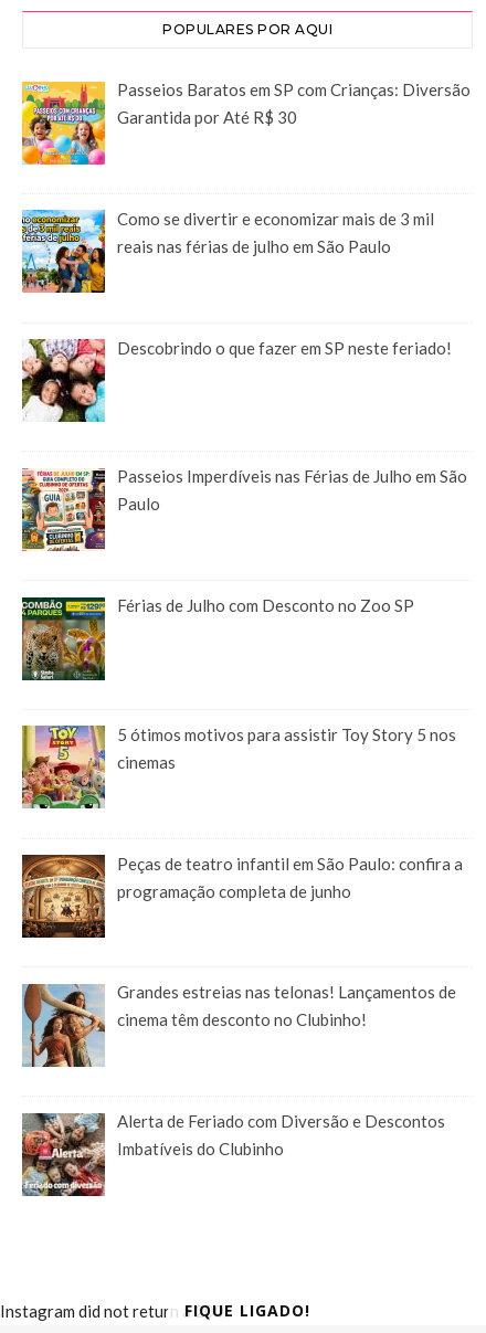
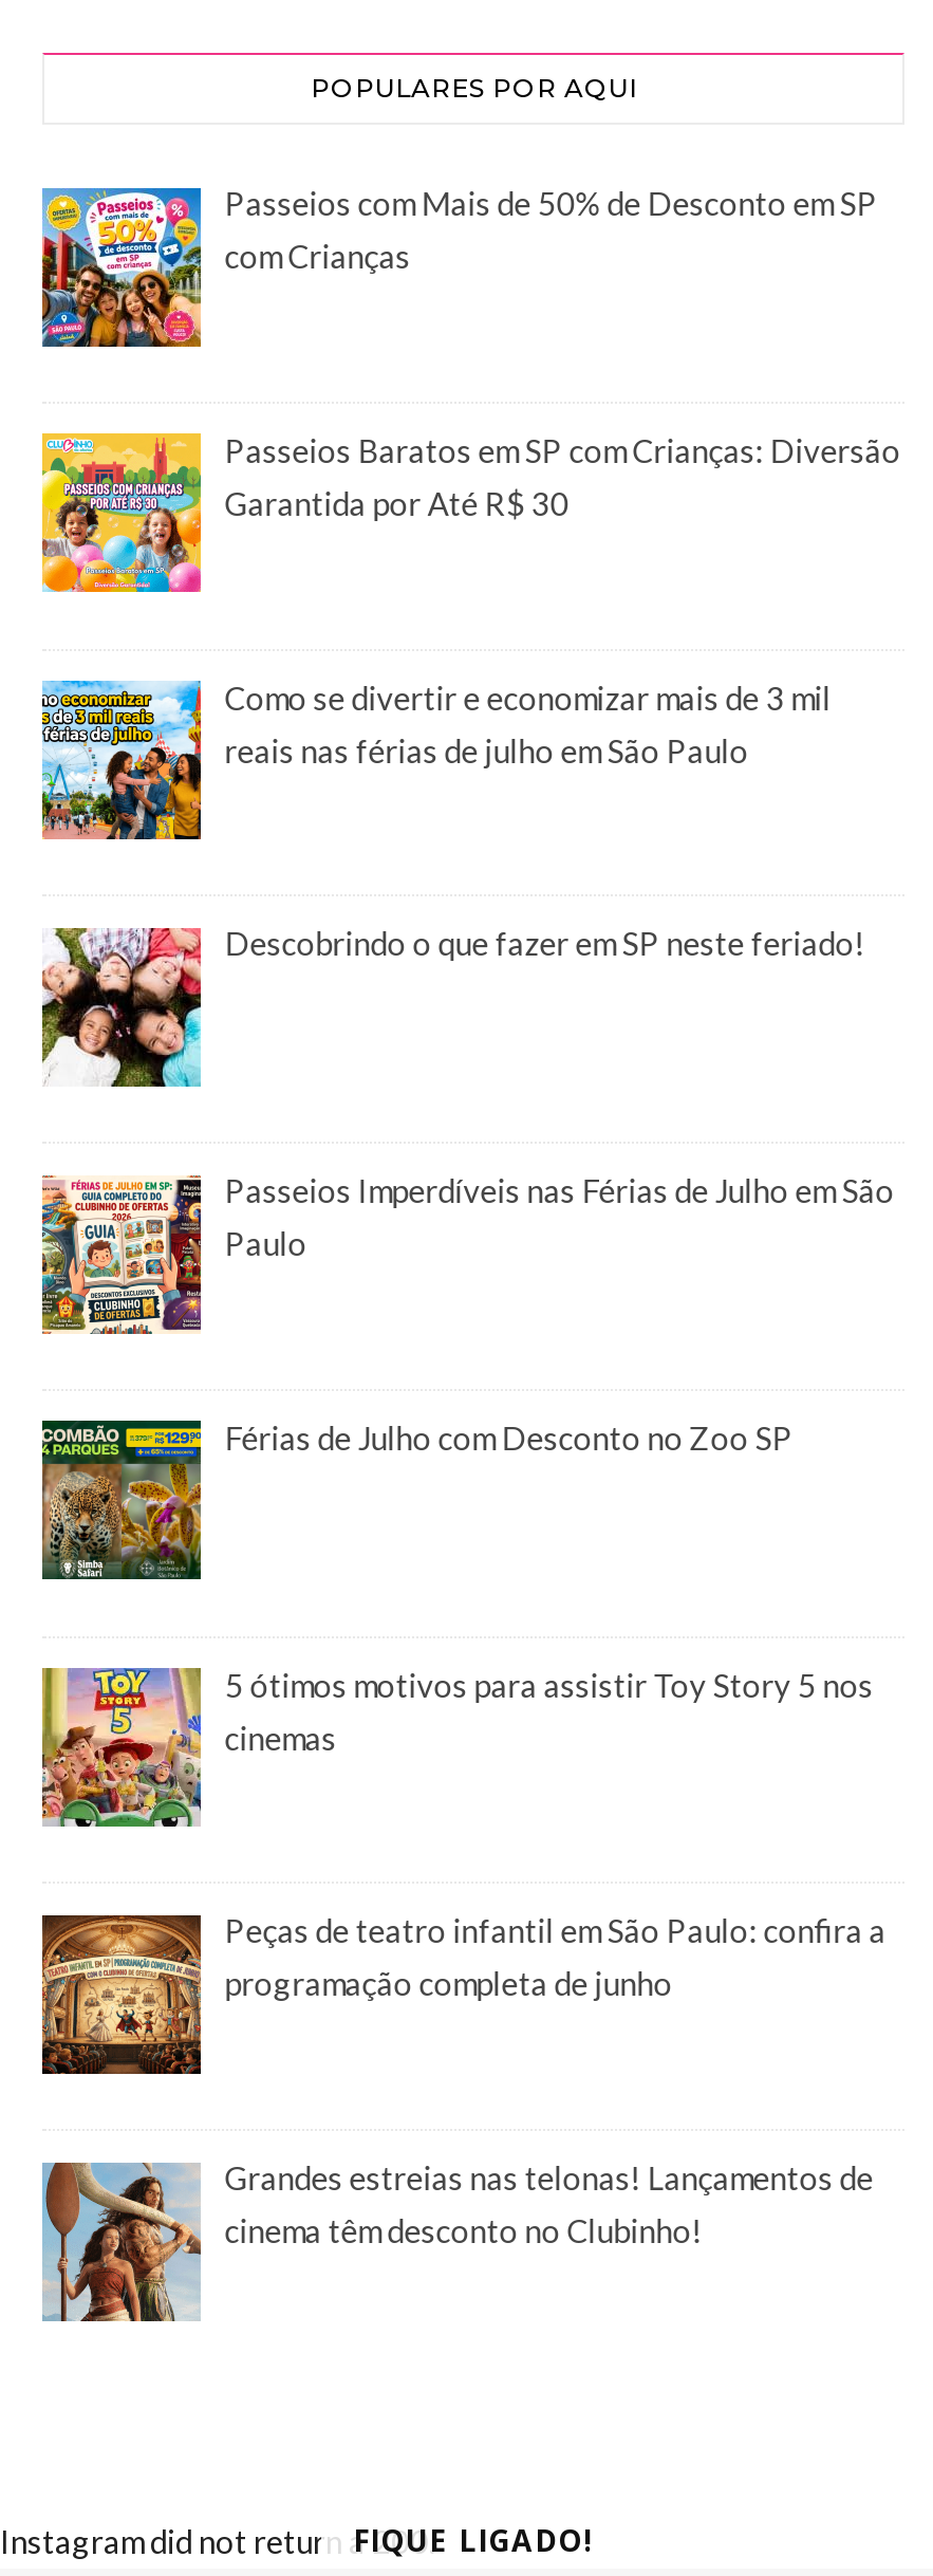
none -> [40,184,877,349] [image] | Passeios com Mais de 50% de Desconto em SP | com Crianças
moved [20,80,471,1030] -> [38,431,901,2249]: [image] | Passeios Baratos em SP com Crianças: Diversão | Garantida por Até R$ 30 | ... | Grandes estreias nas telonas! Lançamentos de | cinema têm desconto no Clubinho!
[21,1111,445,1197] [image] | Alerta de Feriado com Diversão e Descontos | Imbatíveis do Clubinho -> none

